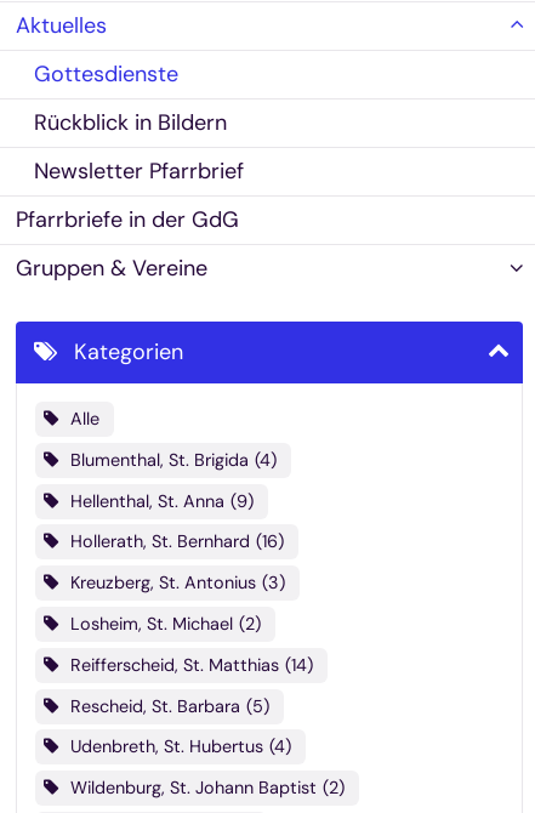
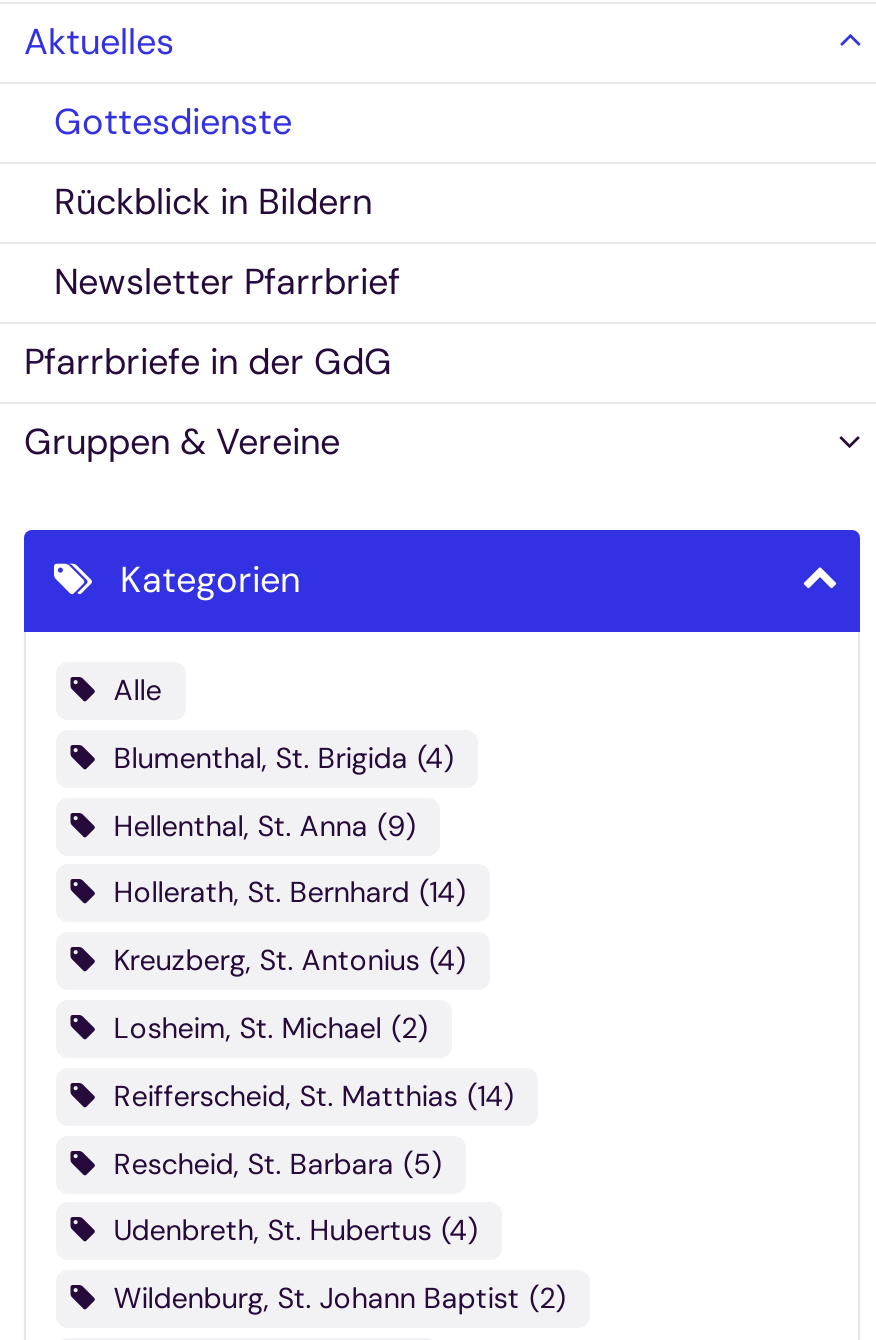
[70,531,277,553] Hollerath, St. Bernhard 16 -> [114,875,455,911] Hollerath, St. Bernhard 14
[70,572,279,594] Kreuzberg, St. Antonius 3 -> [114,943,455,979] Kreuzberg, St. Antonius 4

